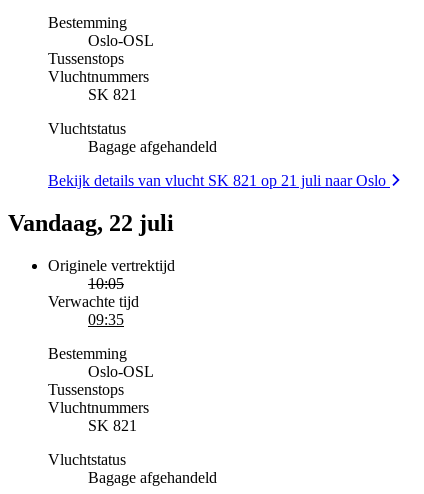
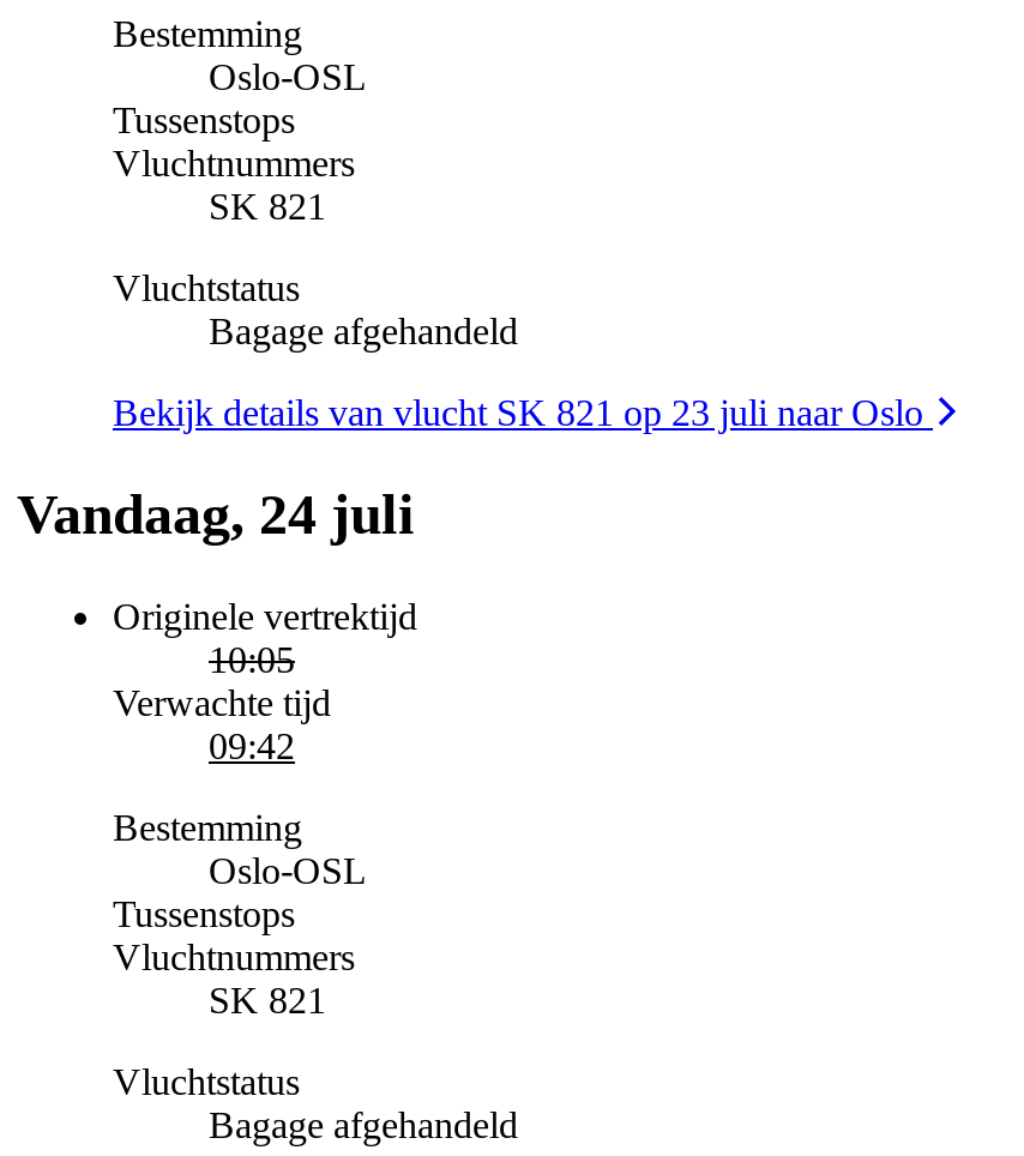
[48,172,390,189] Bekijk details van vlucht SK 821 op 21 juli naar Oslo -> [113,391,933,432] Bekijk details van vlucht SK 821 op 23 juli naar Oslo
[8,210,174,236] Vandaag, 22 juli -> [17,482,415,545] Vandaag, 24 juli
[88,310,124,327] 09:35 -> [209,724,295,765] 09:42

